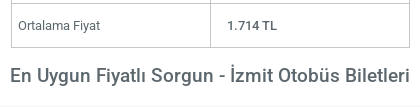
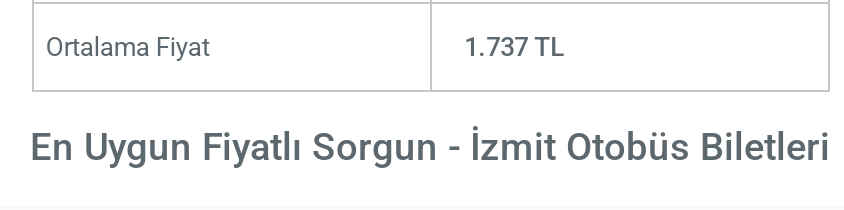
[227,18,277,33] 1.714 TL -> [464,32,564,62] 1.737 TL

